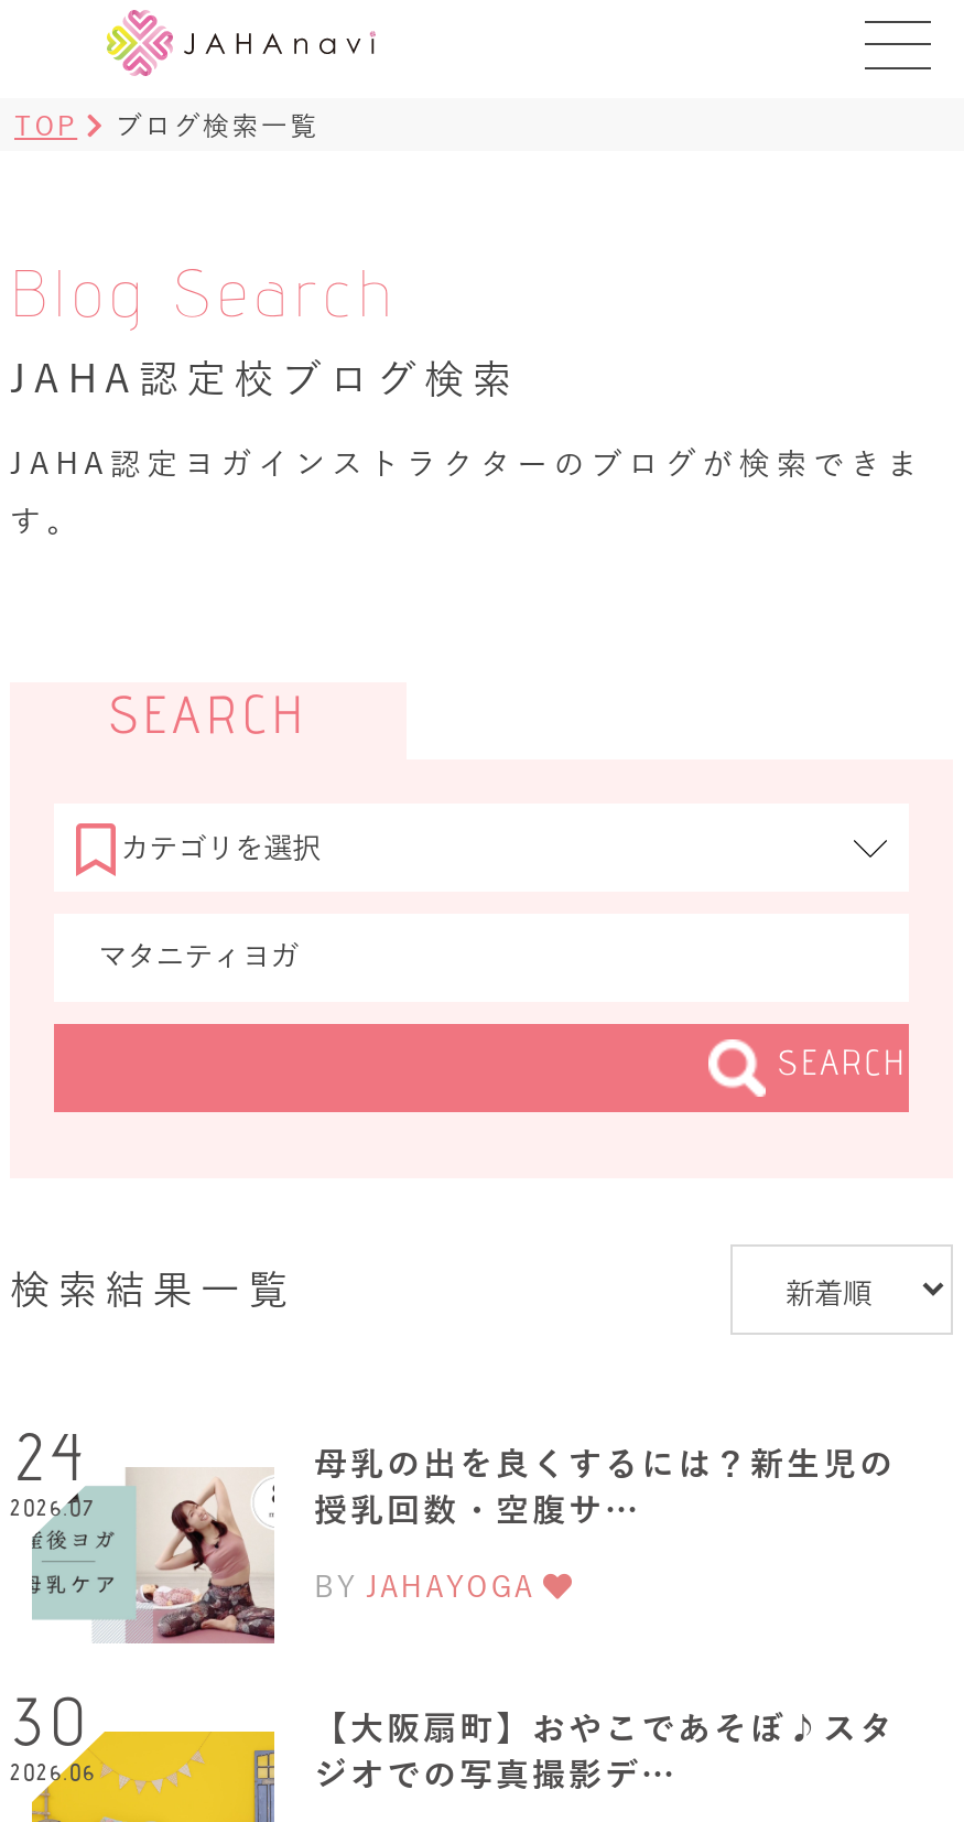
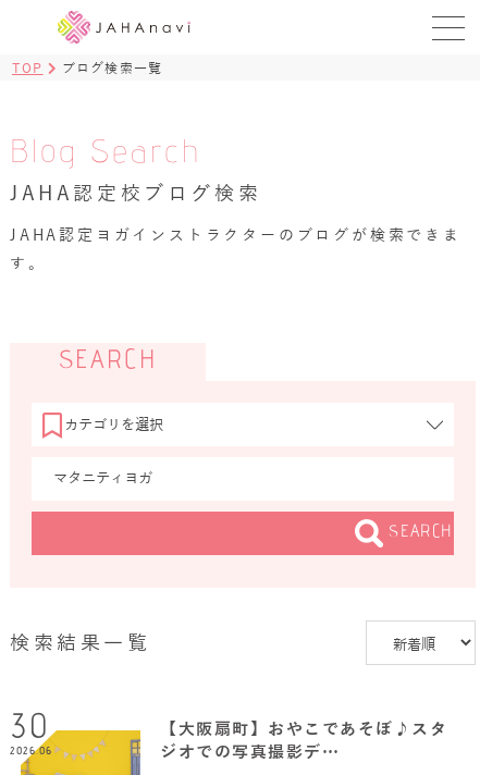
[10,1434,277,1646] [image] | 24 | 2026.07 -> none
[314,1441,896,1604] 母乳の出を良くするには？新生児の | 授乳回数・空腹サ… | BY JAHAYOGA -> none

